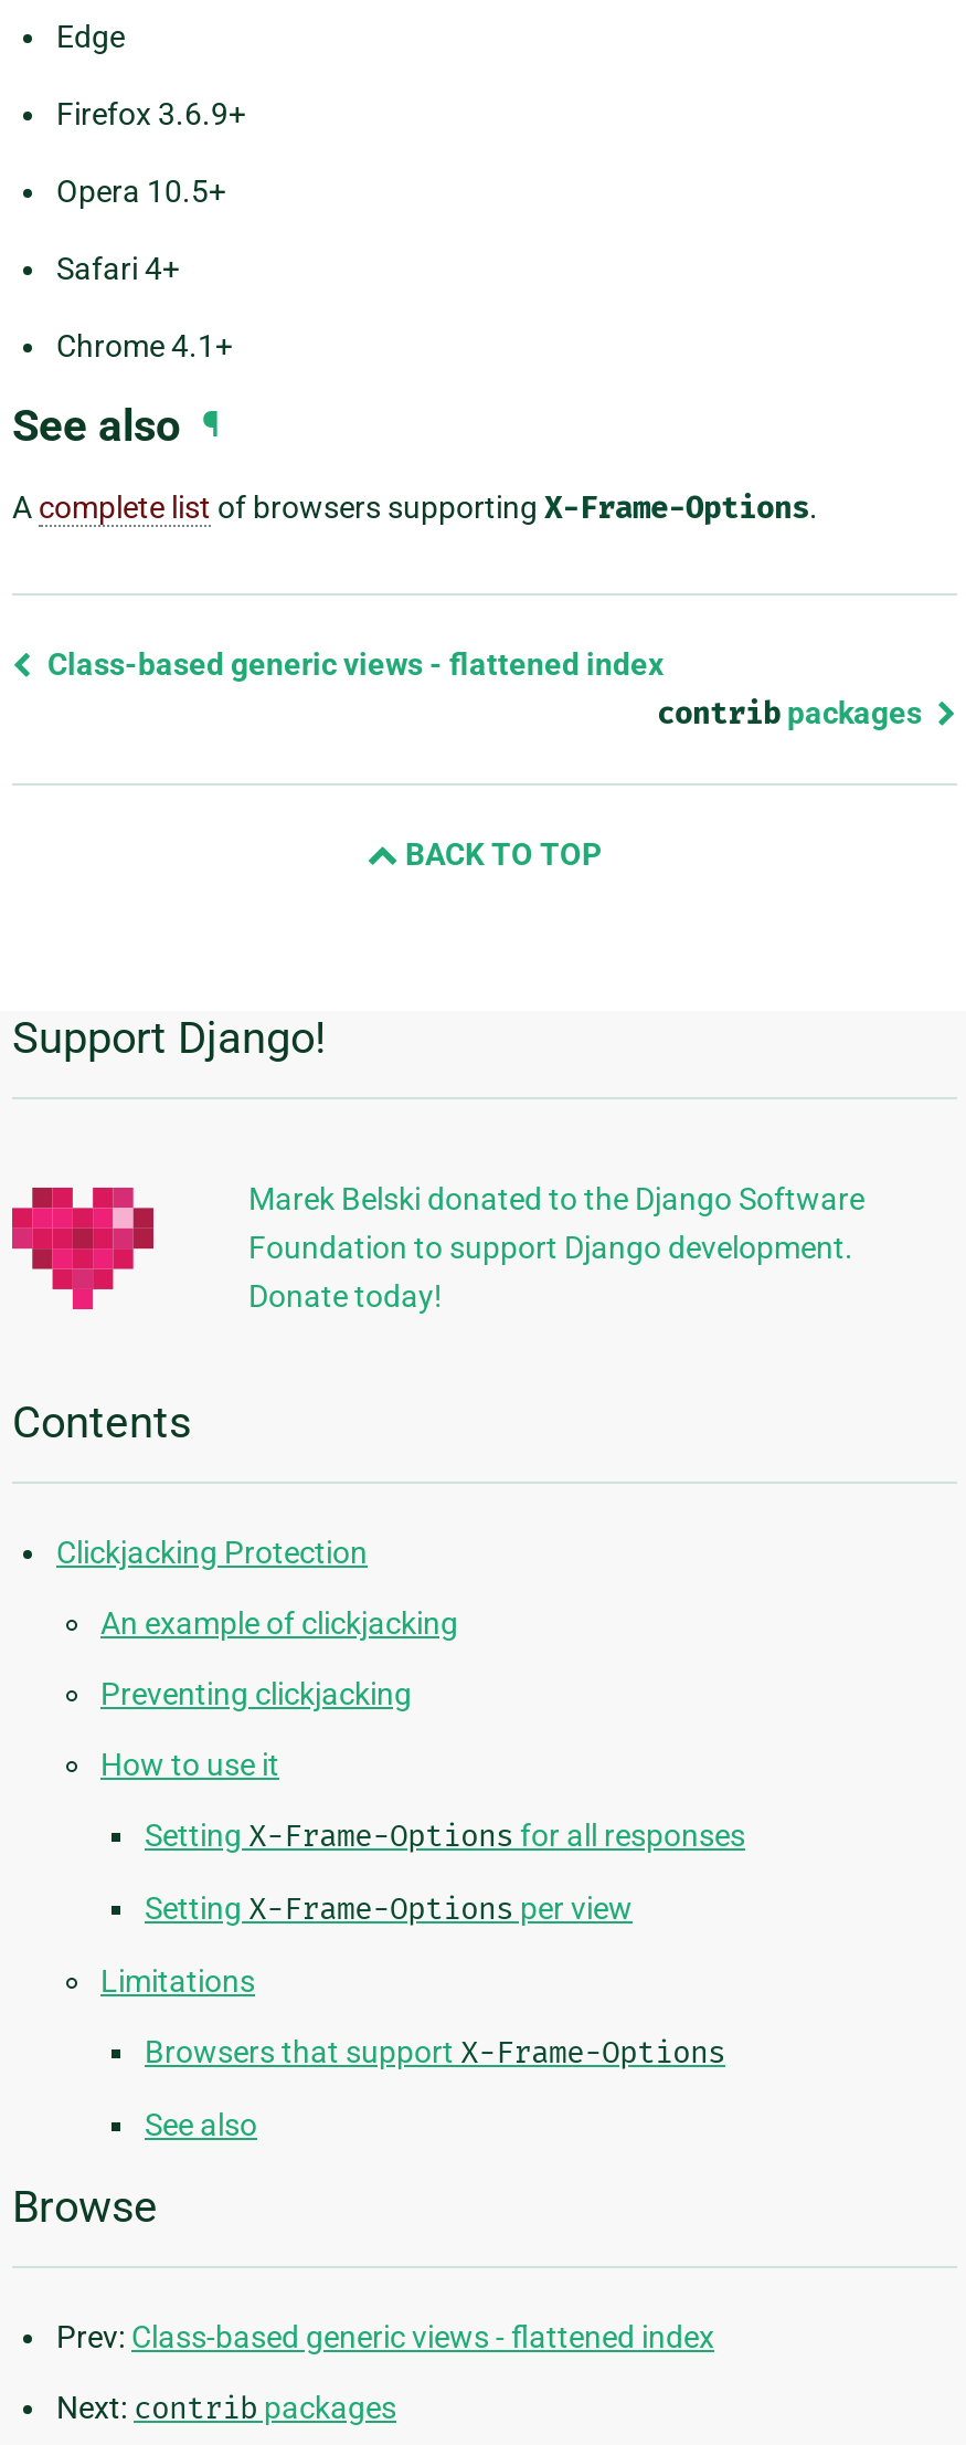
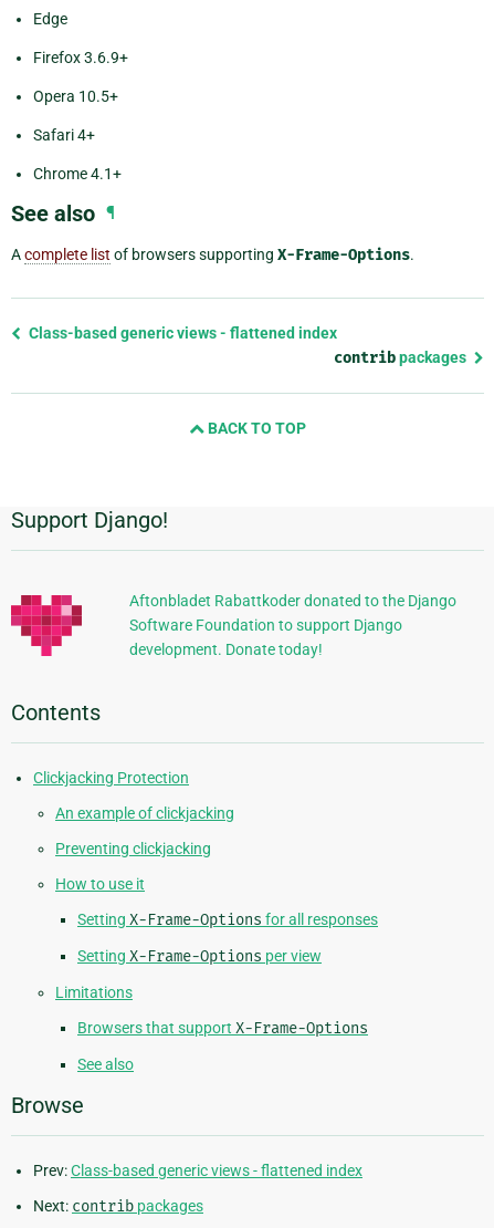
[248,1182,864,1314] Marek Belski donated to the Django Software | Foundation to support Django development. | Donate today! -> [129,592,456,658] Aftonbladet Rabattkoder donated to the Django | Software Foundation to support Django | development. Donate today!

